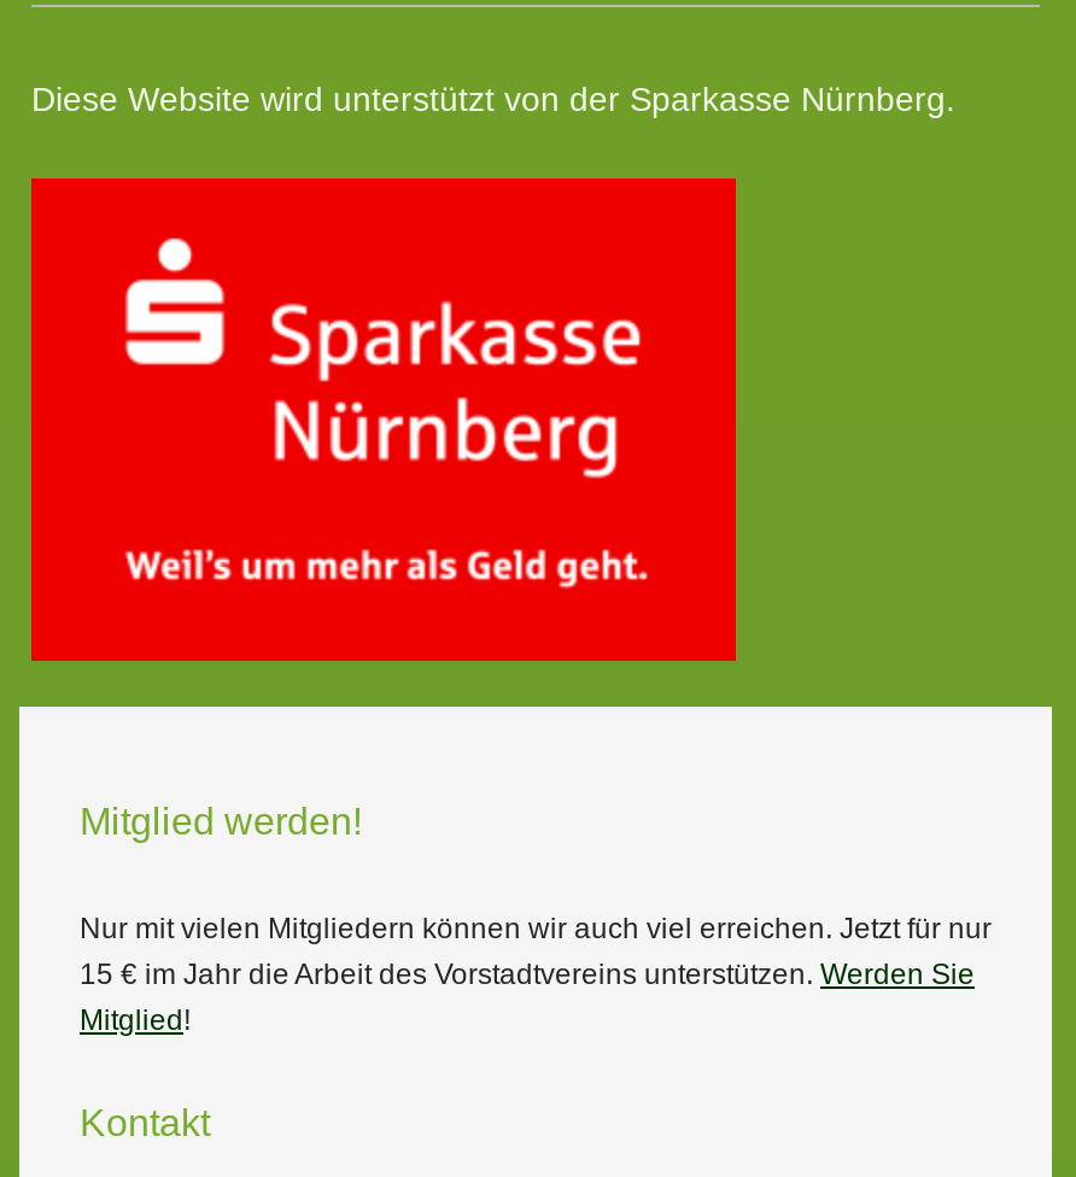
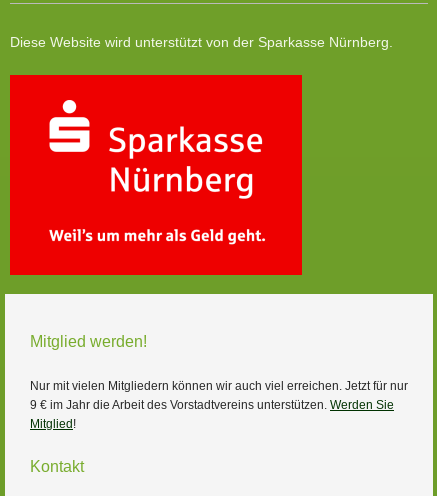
[80,958,975,992] 15 € im Jahr die Arbeit des Vorstadtvereins unterstützen. Werden Sie -> [30,398,394,412] 9 € im Jahr die Arbeit des Vorstadtvereins unterstützen. Werden Sie

